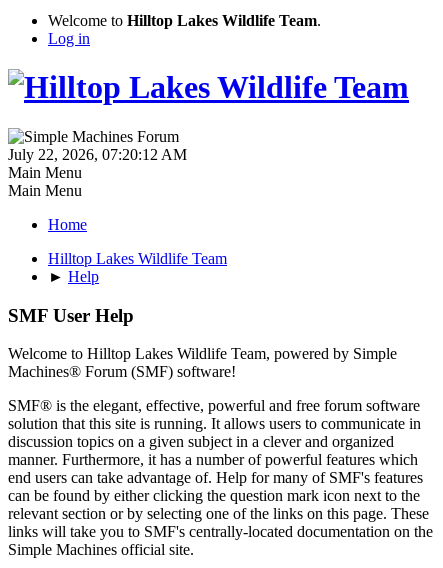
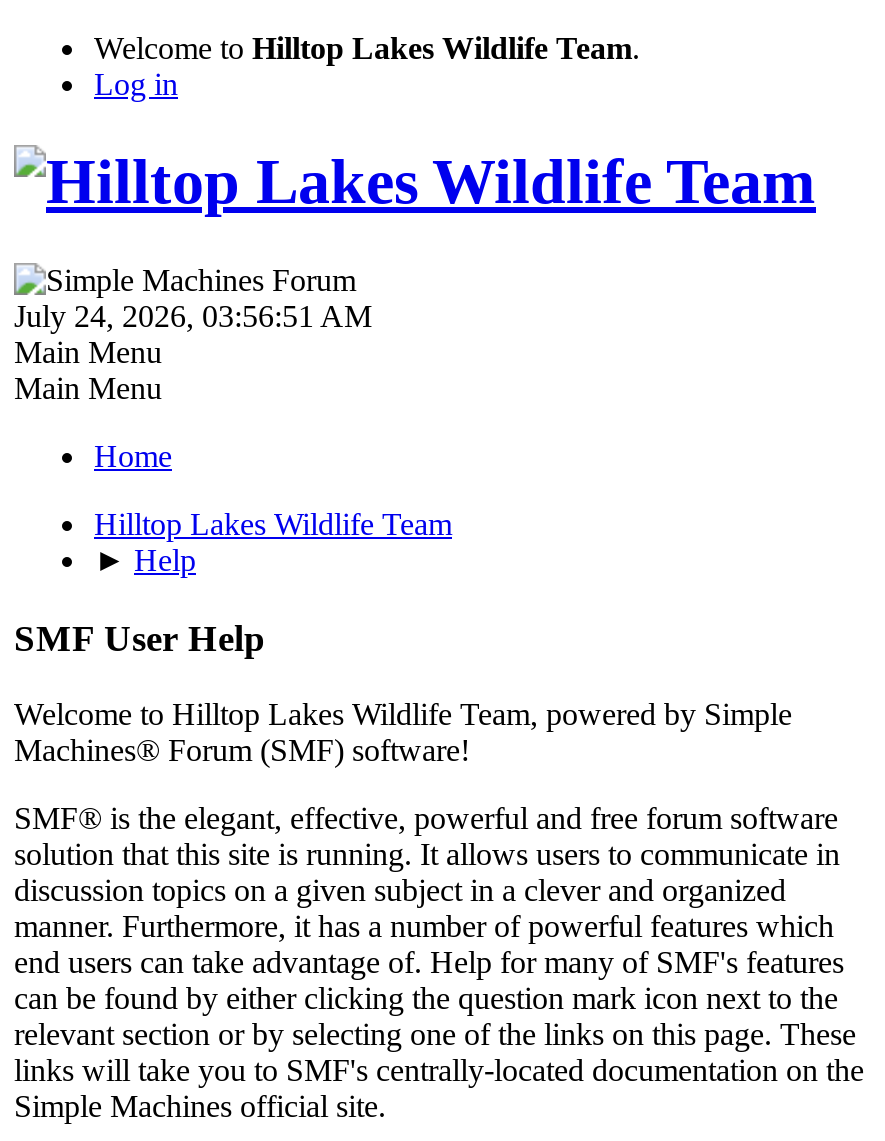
[8,146,187,163] July 22, 2026, 07:20:12 AM -> [14,299,372,333] July 24, 2026, 03:56:51 AM

